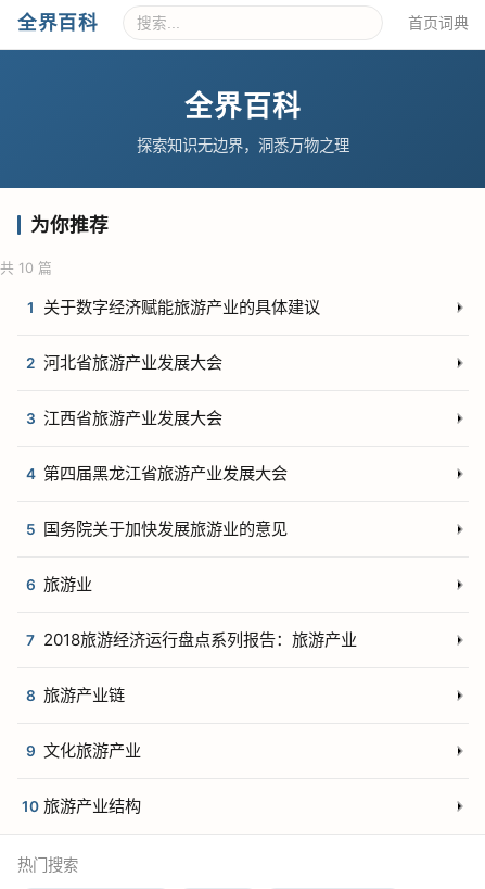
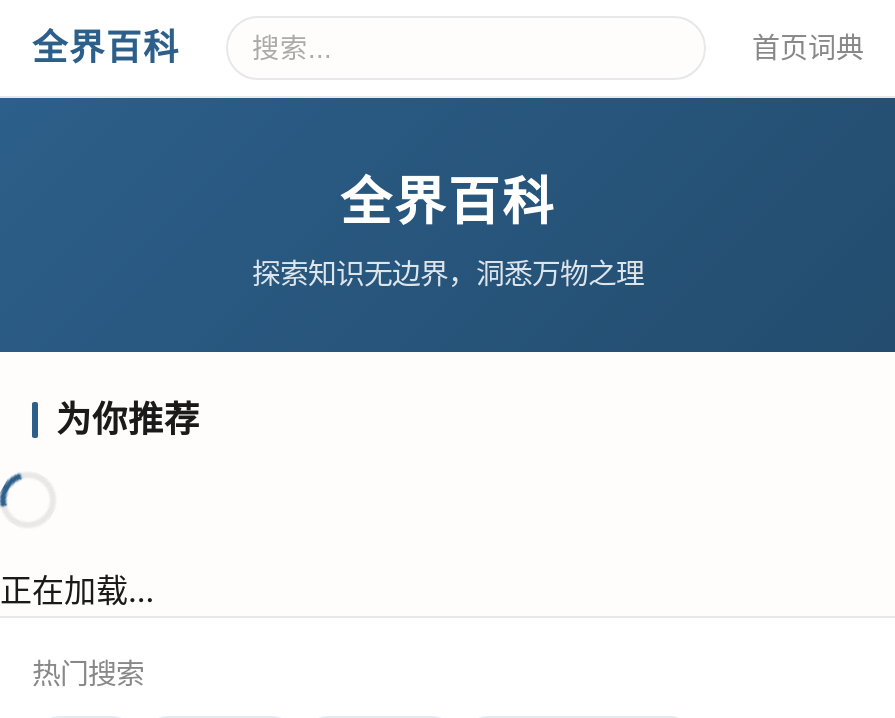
[0,260,357,816] 共 10 篇 | 1 关于数字经济赋能旅游产业的具体建议 | 2 河北省旅游产业发展大会 | 3 江西省旅游产业发展大会 | 4 第四届黑龙江省旅游产业发展大会 | 5 国务院关于加快发展旅游业的意见 | 6 旅游业 | 7 2018旅游经济运行盘点系列报告：旅游产业 | 8 旅游产业链 | 9 文化旅游产业 | 10 旅游产业结构 -> [0,570,154,610] 正在加载…

